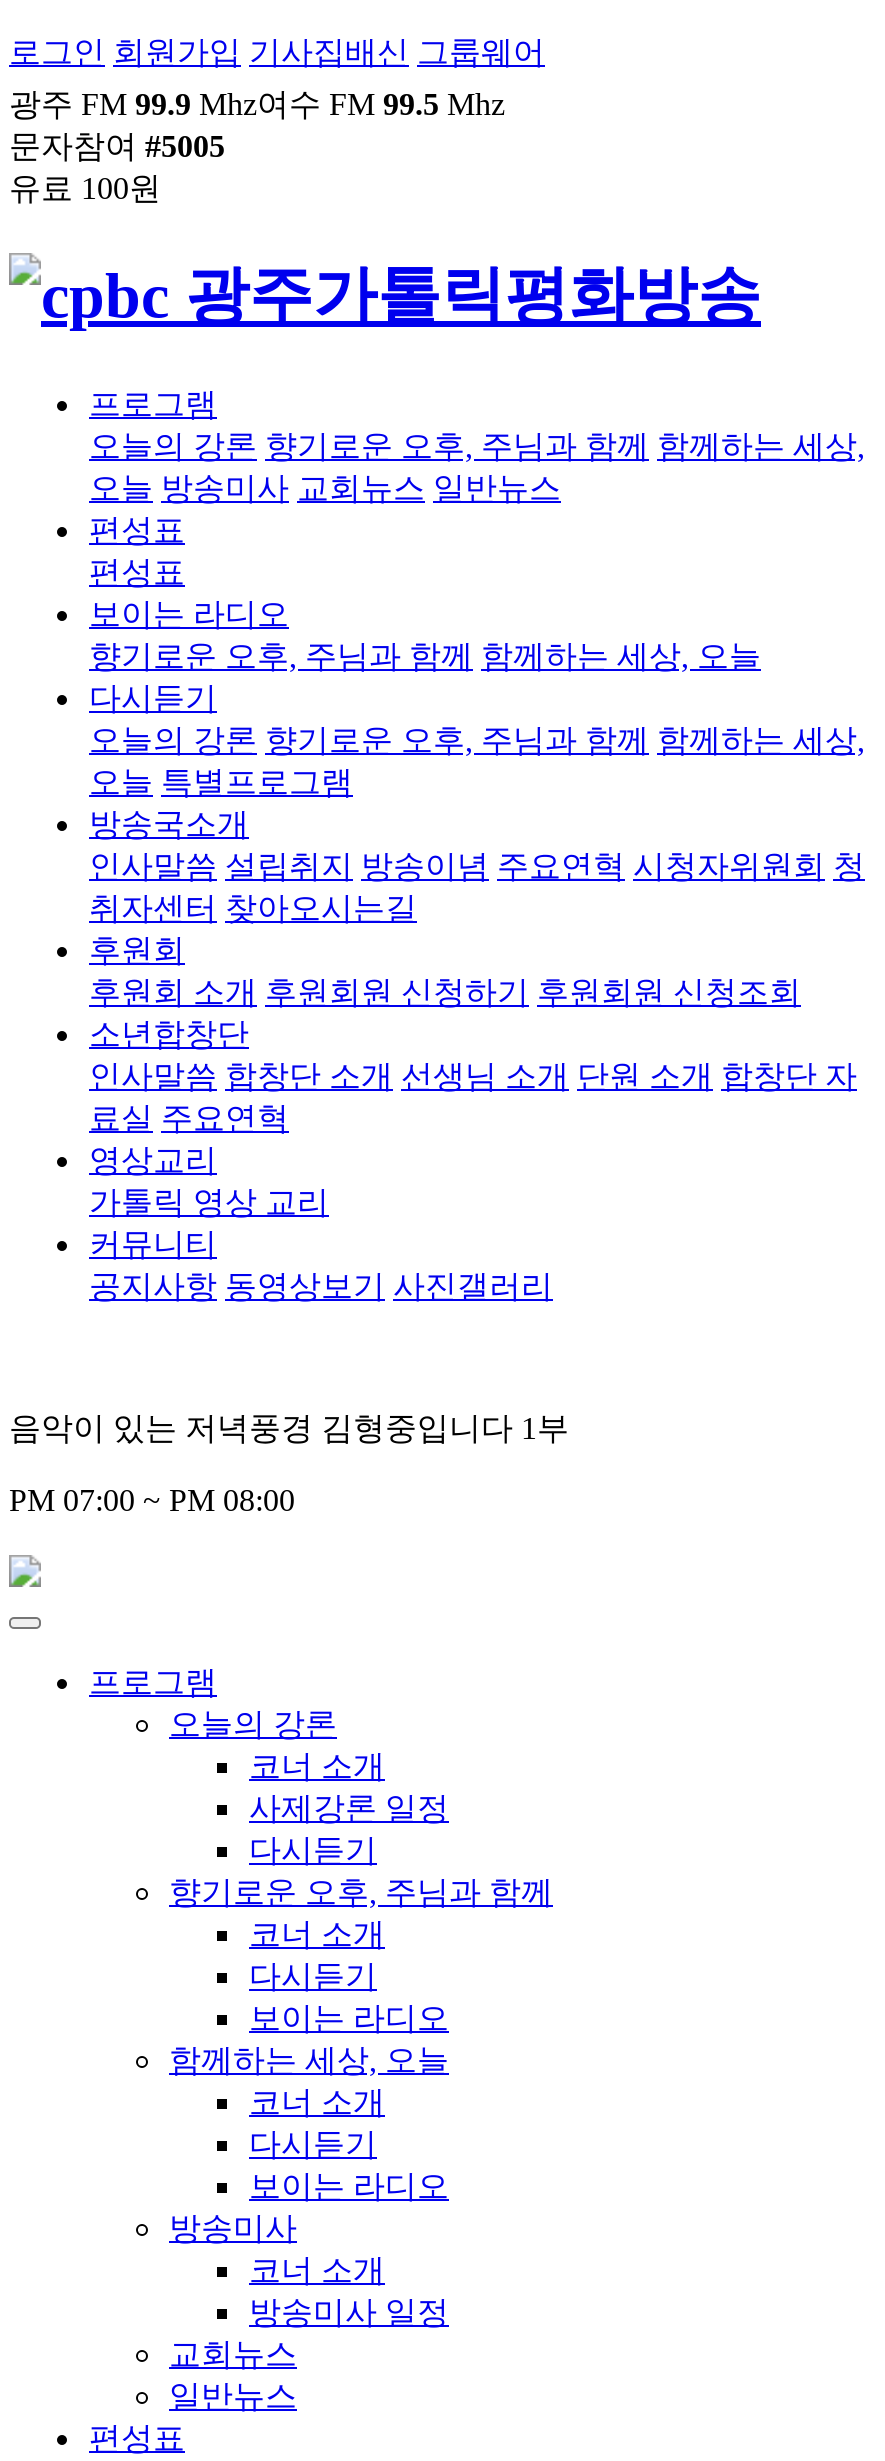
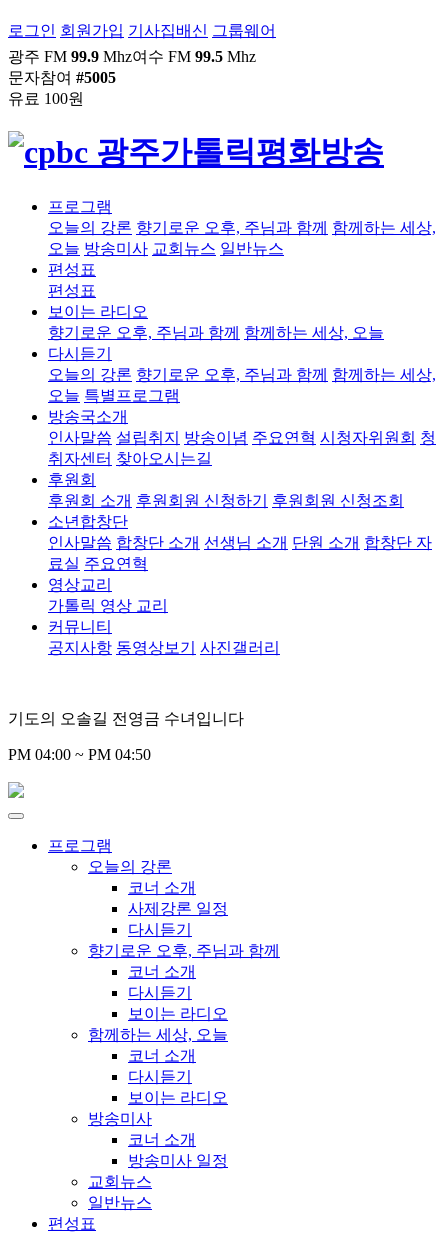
[9,1411,569,1445] 음악이 있는 저녁풍경 김형중입니다 1부 -> [8,710,244,727] 기도의 오솔길 전영금 수녀입니다
[9,1483,295,1517] PM 07:00 ~ PM 08:00 -> [8,746,151,763] PM 04:00 ~ PM 04:50

